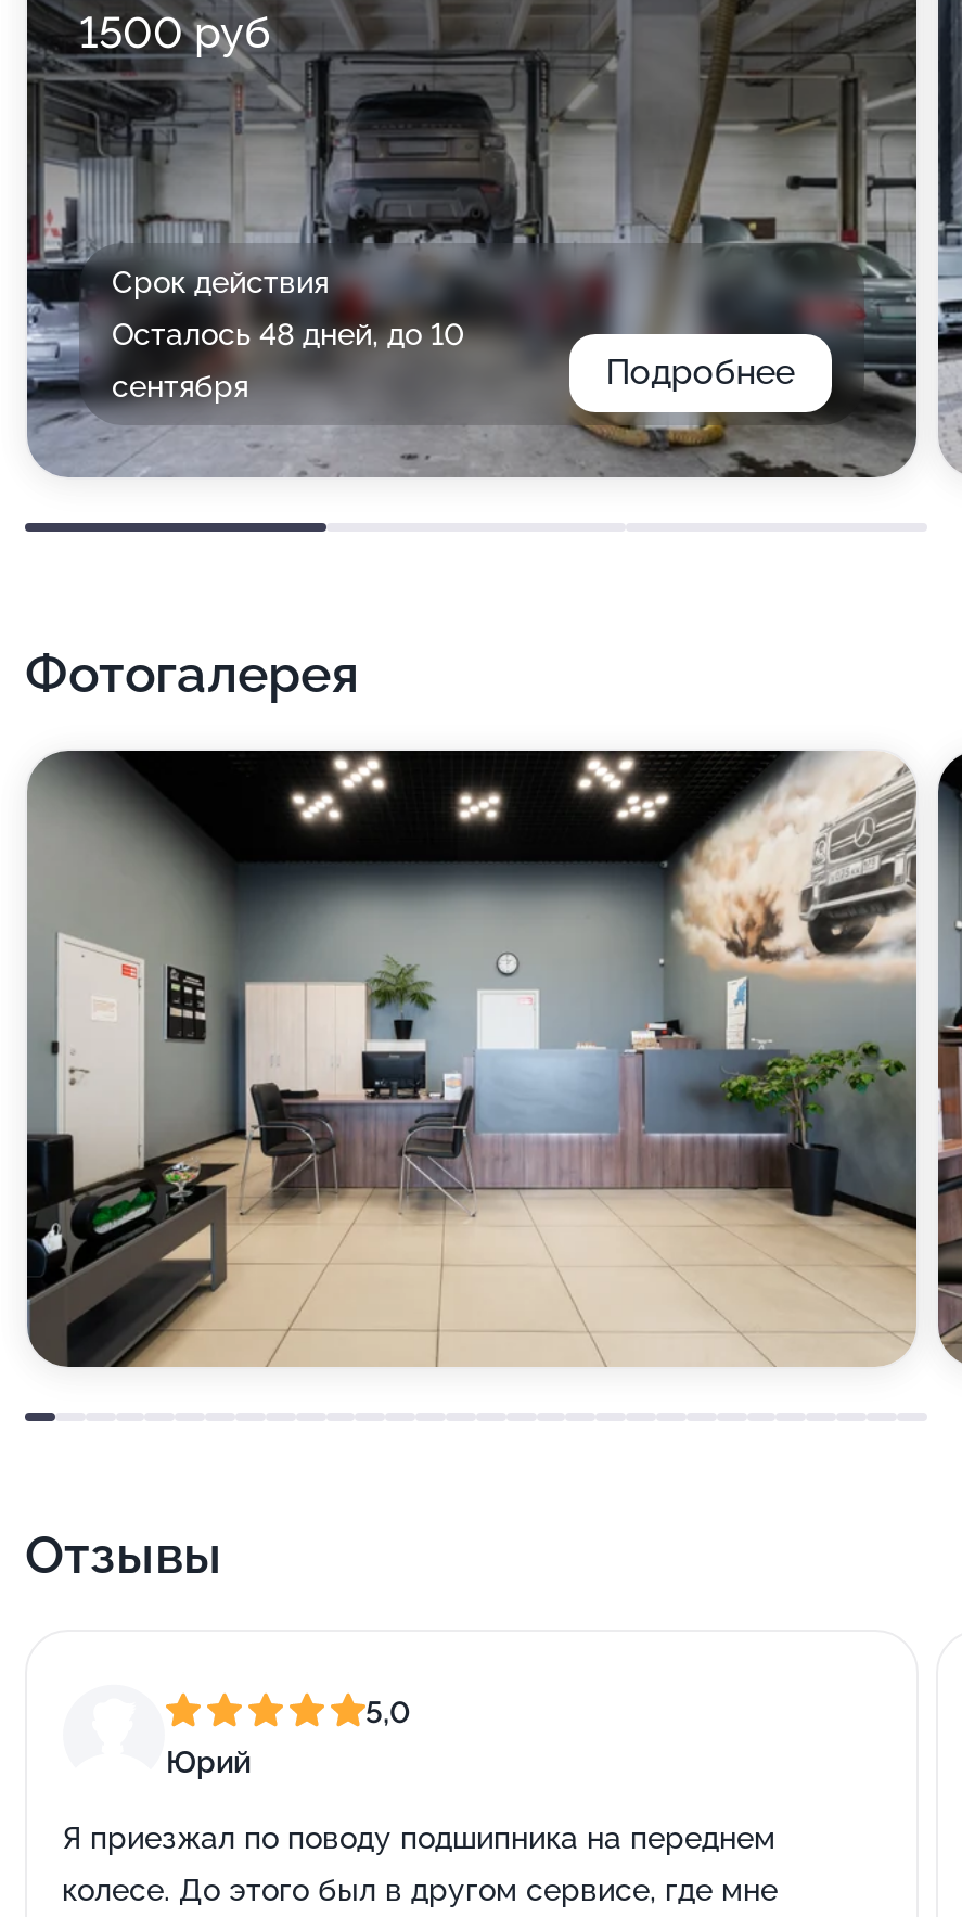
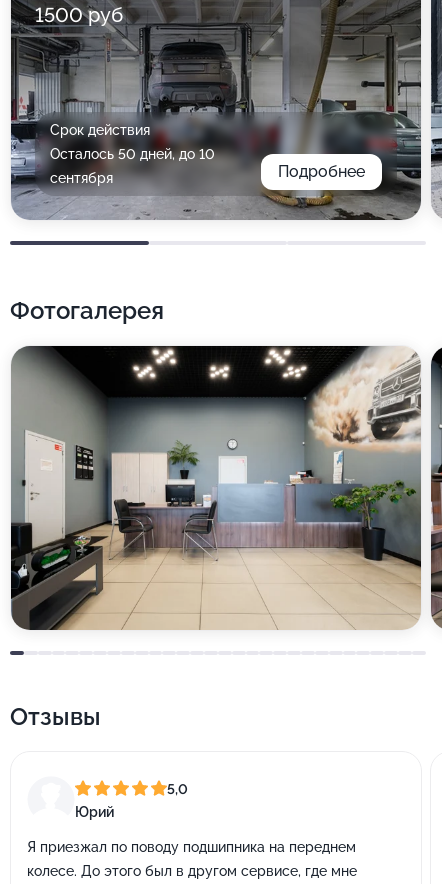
[112,317,465,352] Осталось 48 дней, до 10 -> [50,146,215,162] Осталось 50 дней, до 10

